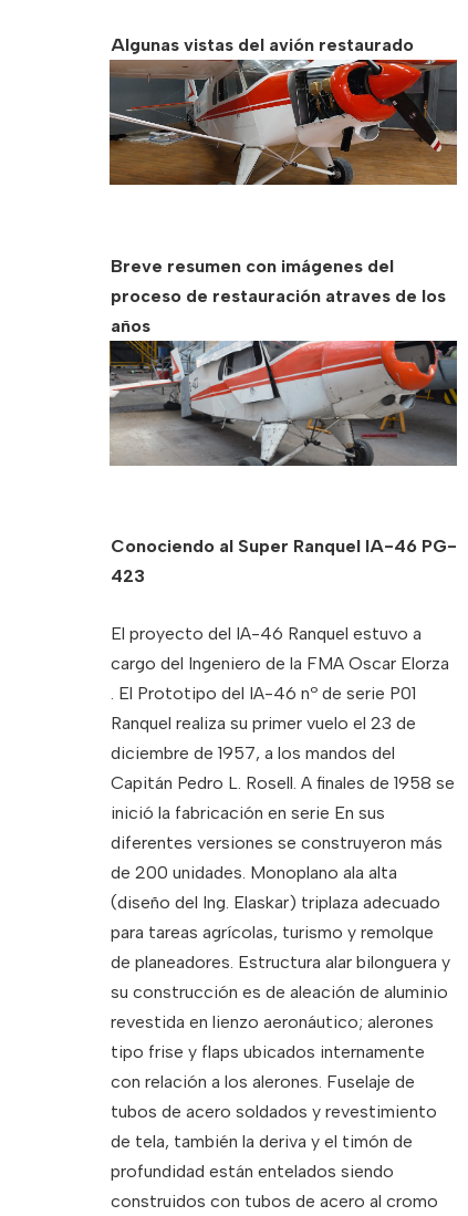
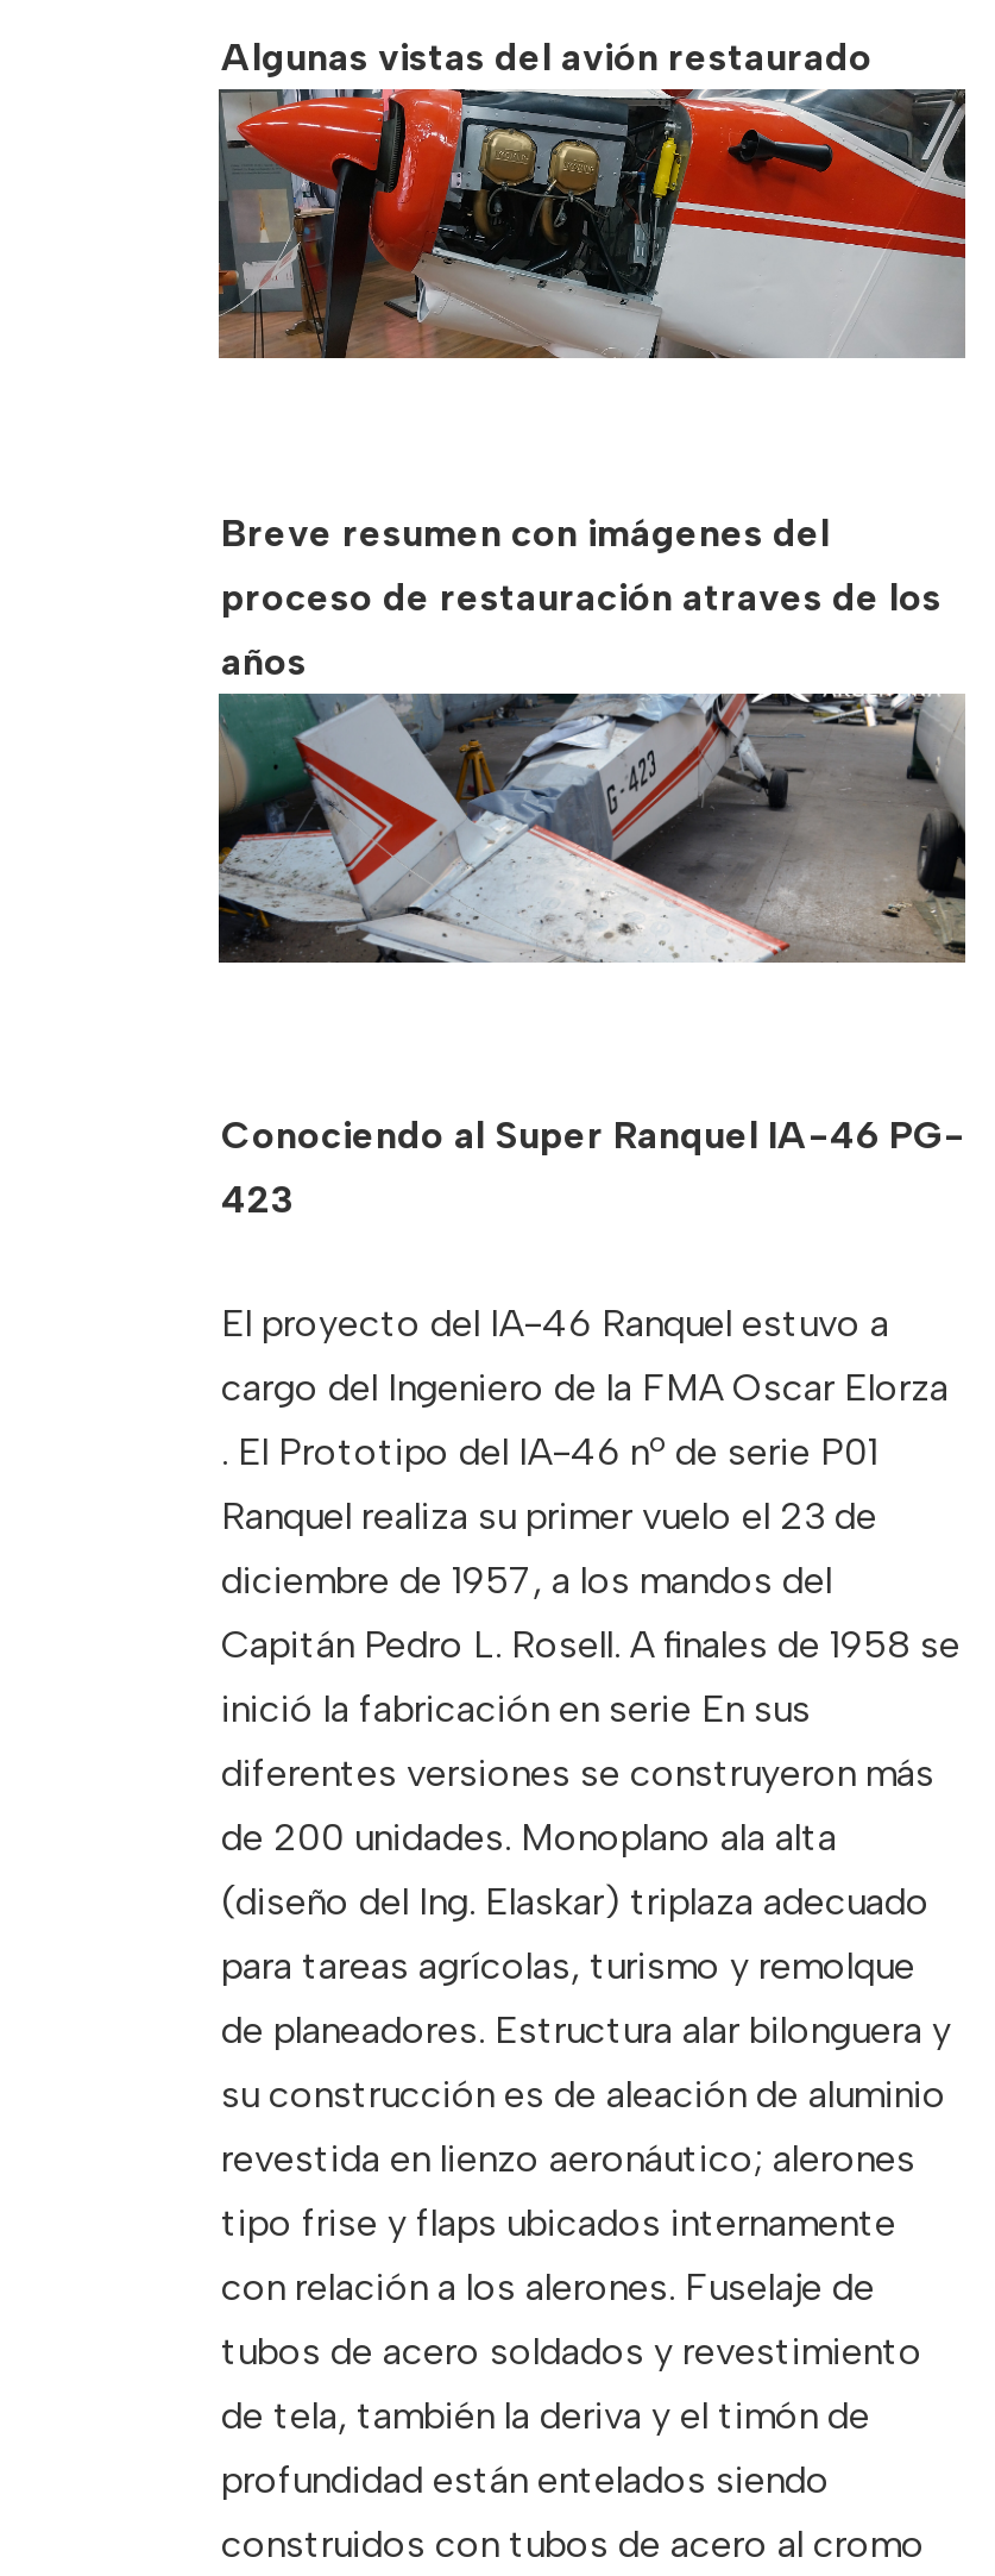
[110,59,458,186] [image] -> [219,87,965,358] [image]
[108,340,458,467] [image] -> [216,691,968,963] [image]

